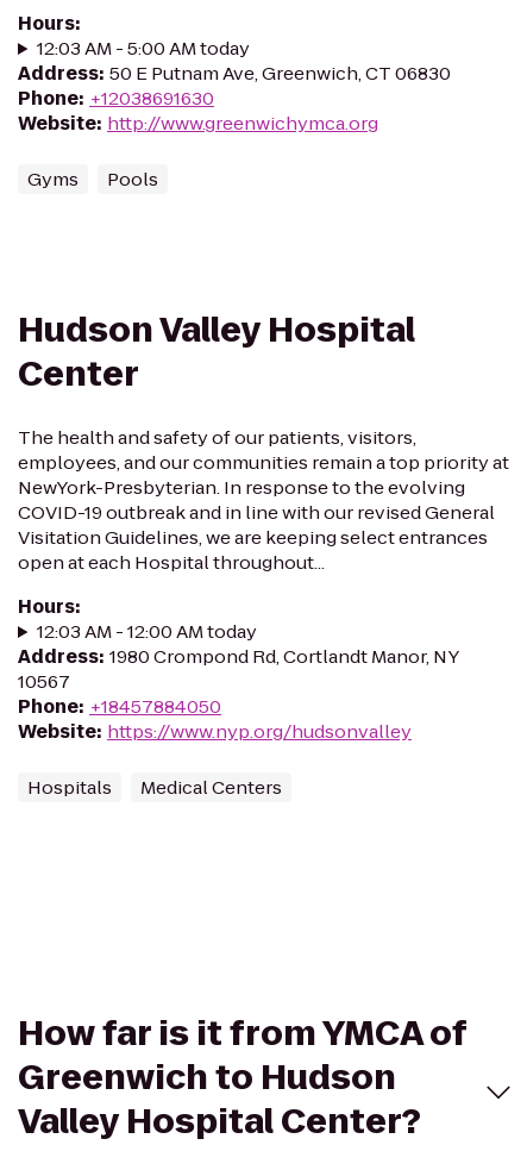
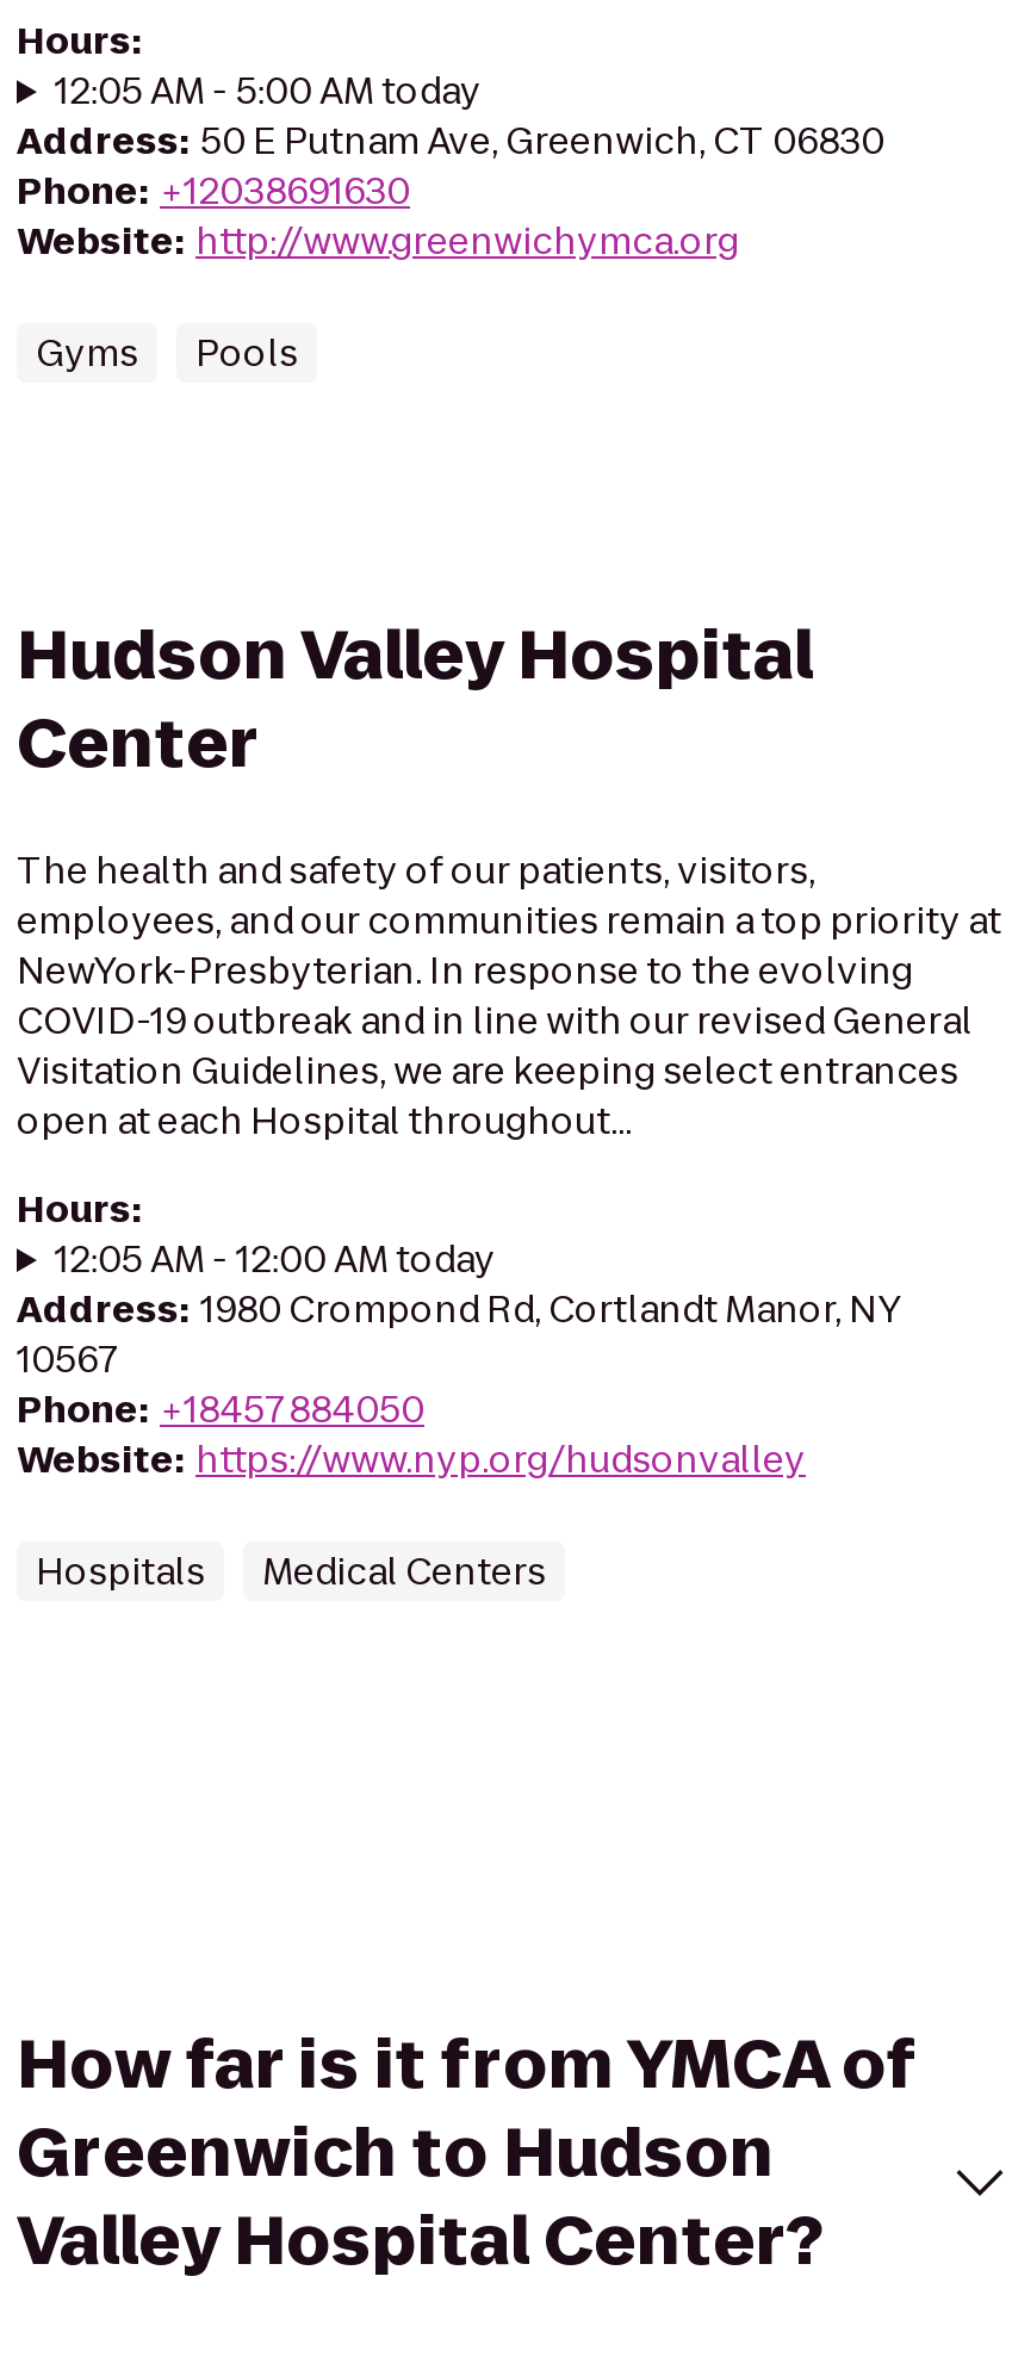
[37,36,250,61] 12:03 AM - 5:00 AM today -> [55,66,481,116] 12:05 AM - 5:00 AM today
[37,619,257,644] 12:03 AM - 12:00 AM today -> [55,1234,496,1284] 12:05 AM - 12:00 AM today

